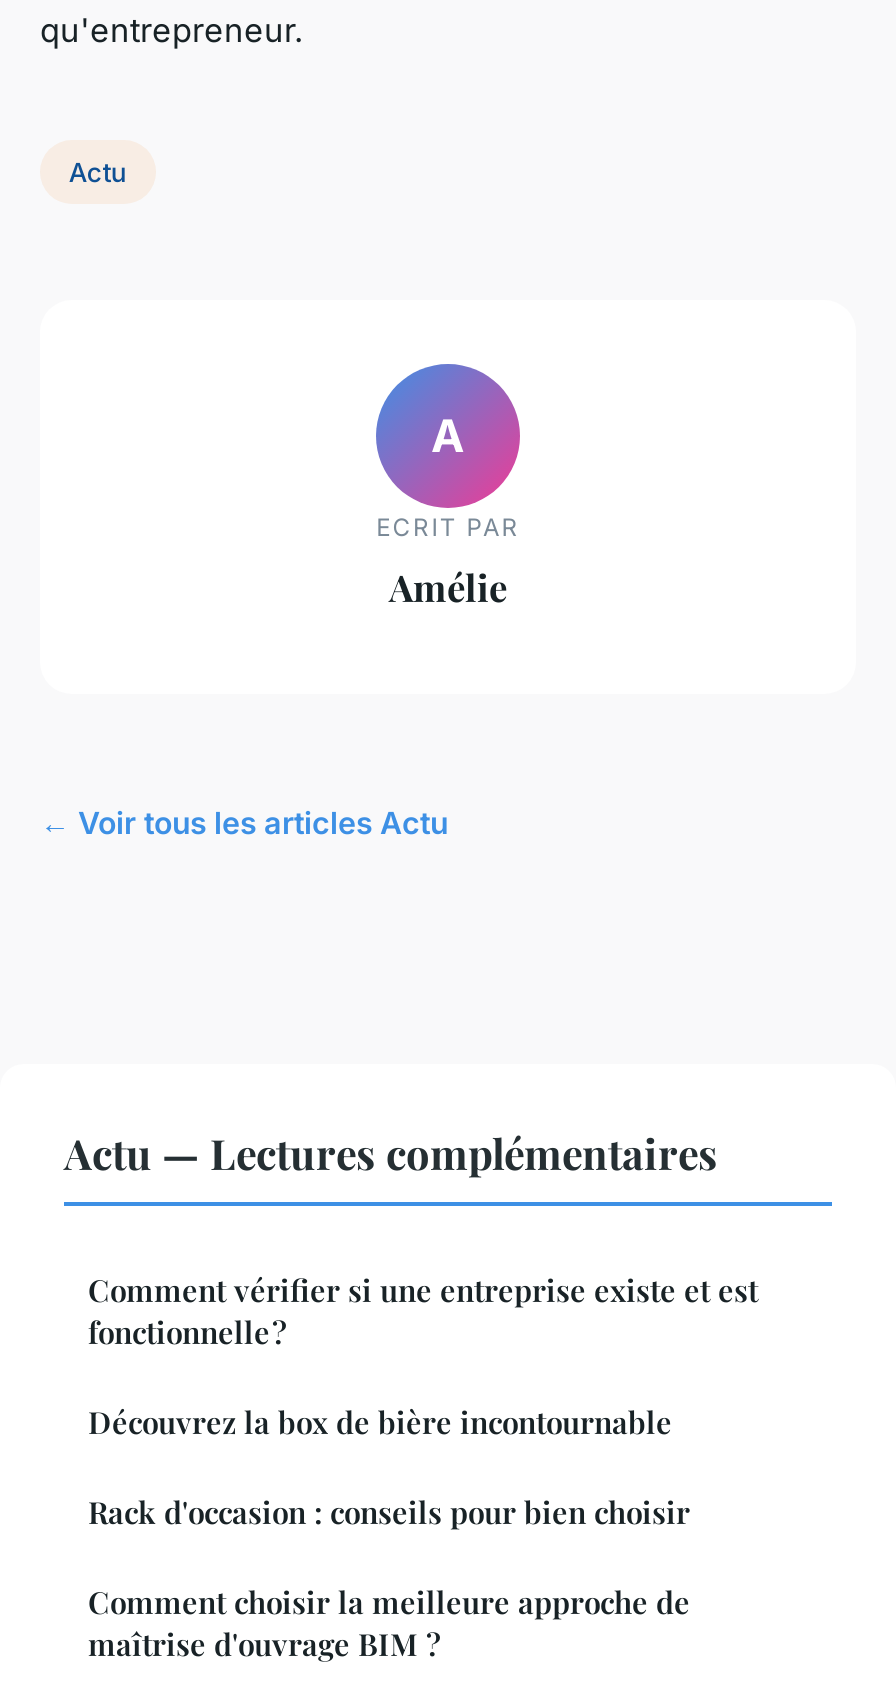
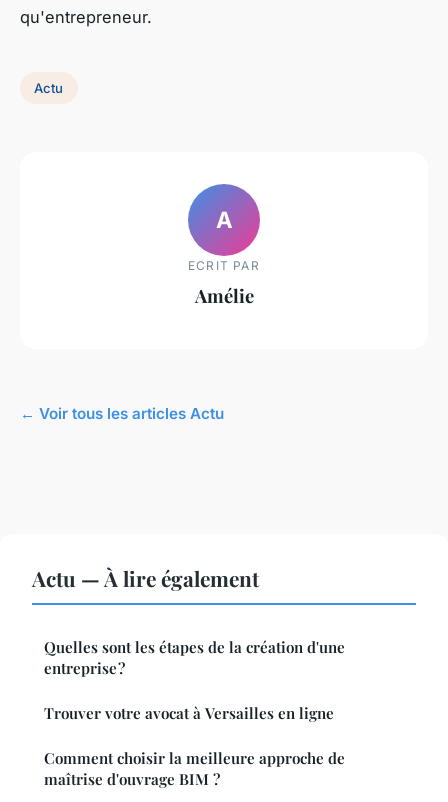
[64,1125,758,1533] Actu — Lectures complémentaires | Comment vérifier si une entreprise existe et est | fonctionnelle ? | Découvrez la box de bière incontournable | Rack d'occasion : conseils pour bien choisir -> [32,564,345,723] Actu — À lire également | Quelles sont les étapes de la création d'une | entreprise ? | Trouver votre avocat à Versailles en ligne

